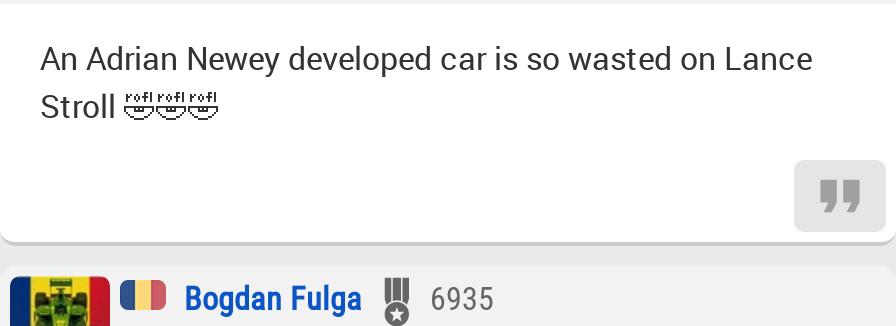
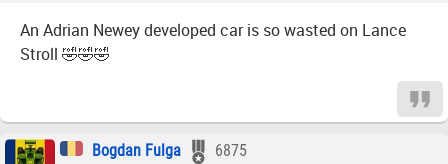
[184,280,494,318] Bogdan Fulga 6935 -> [92,141,247,160] Bogdan Fulga 6875

